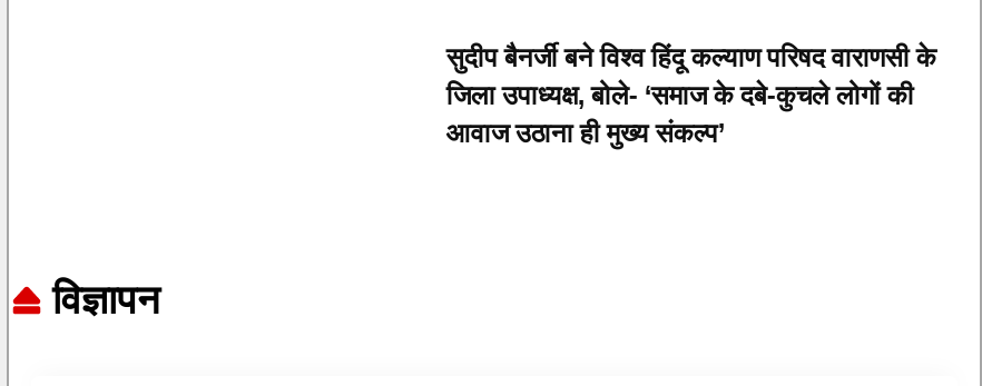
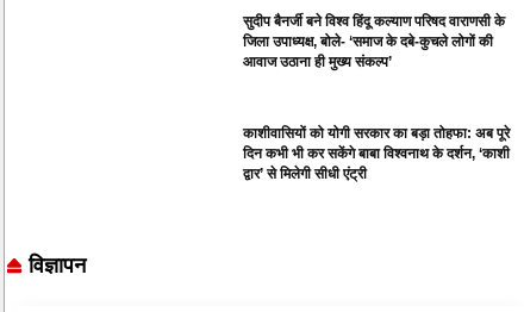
none -> [243,125,510,182] काशीवासियों को योगी सरकार का बड़ा तोहफा: अब पूरे | दिन कभी भी कर सकेंगे बाबा विश्वनाथ के दर्शन, ‘काशी | द्वार’ से मिलेगी सीधी एंट्री

